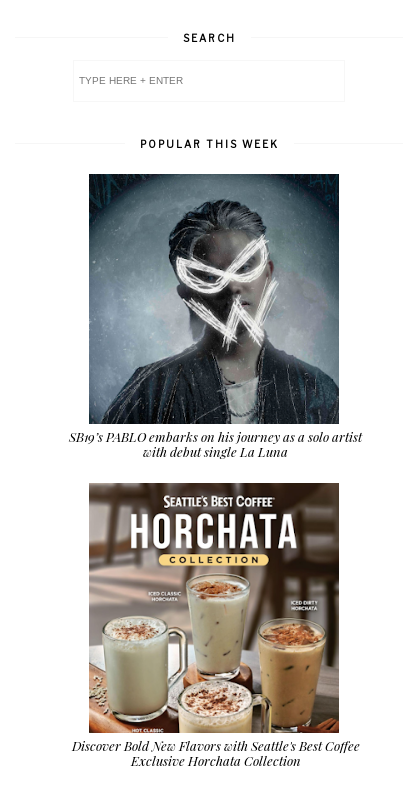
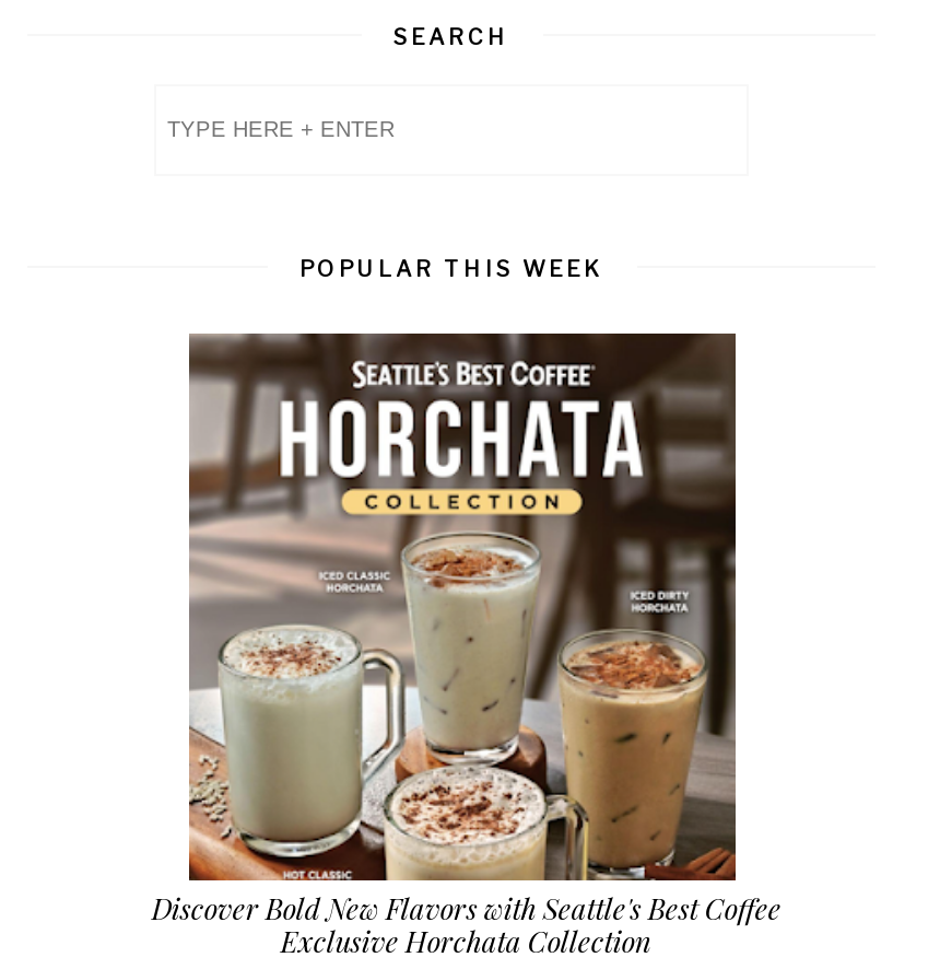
[69,173,362,460] [image] | SB19’s PABLO embarks on his journey as a solo artist | with debut single La Luna -> none

